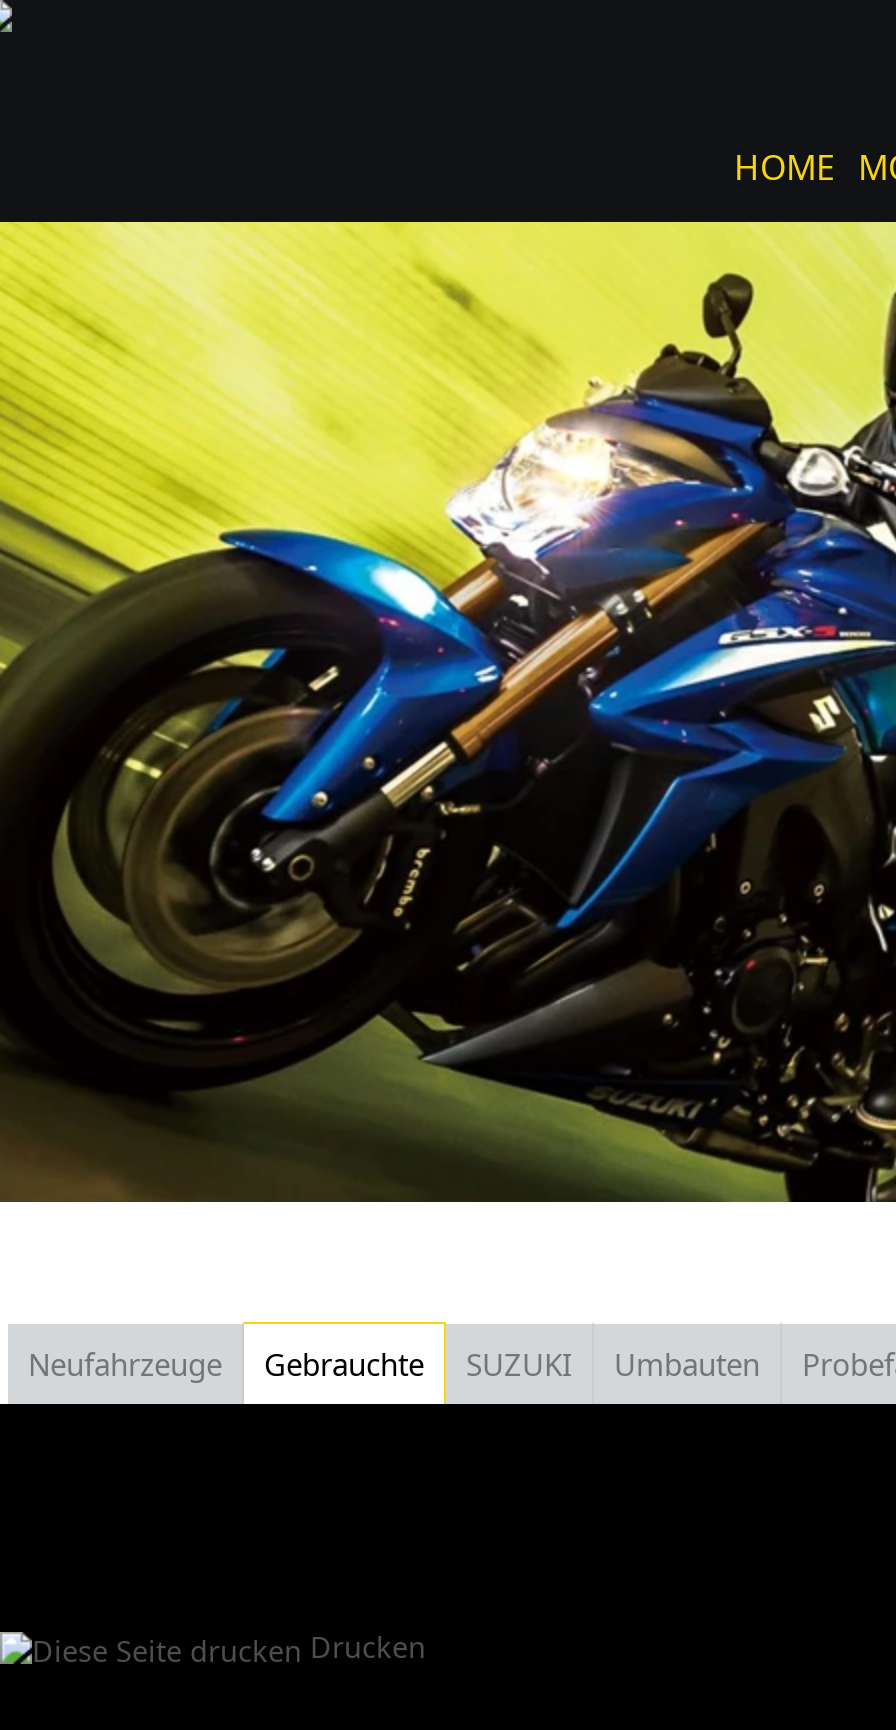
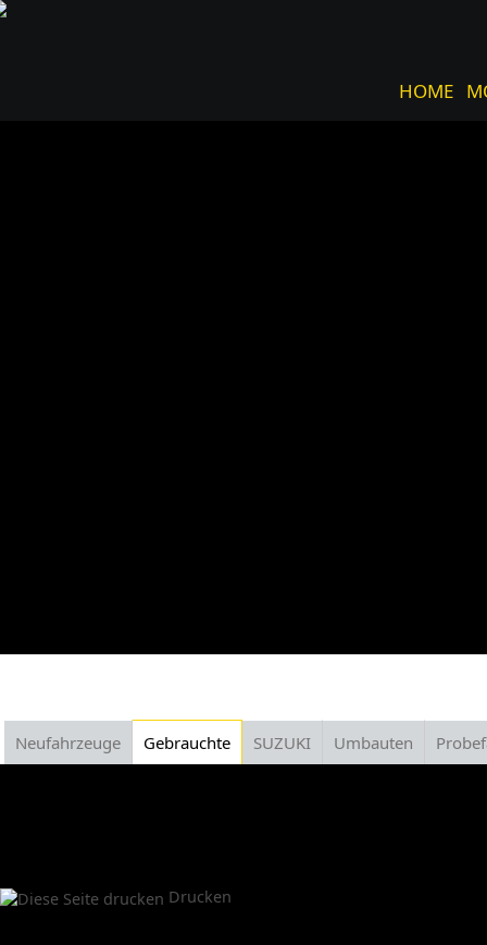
[6,220,890,1204] [image] -> none

